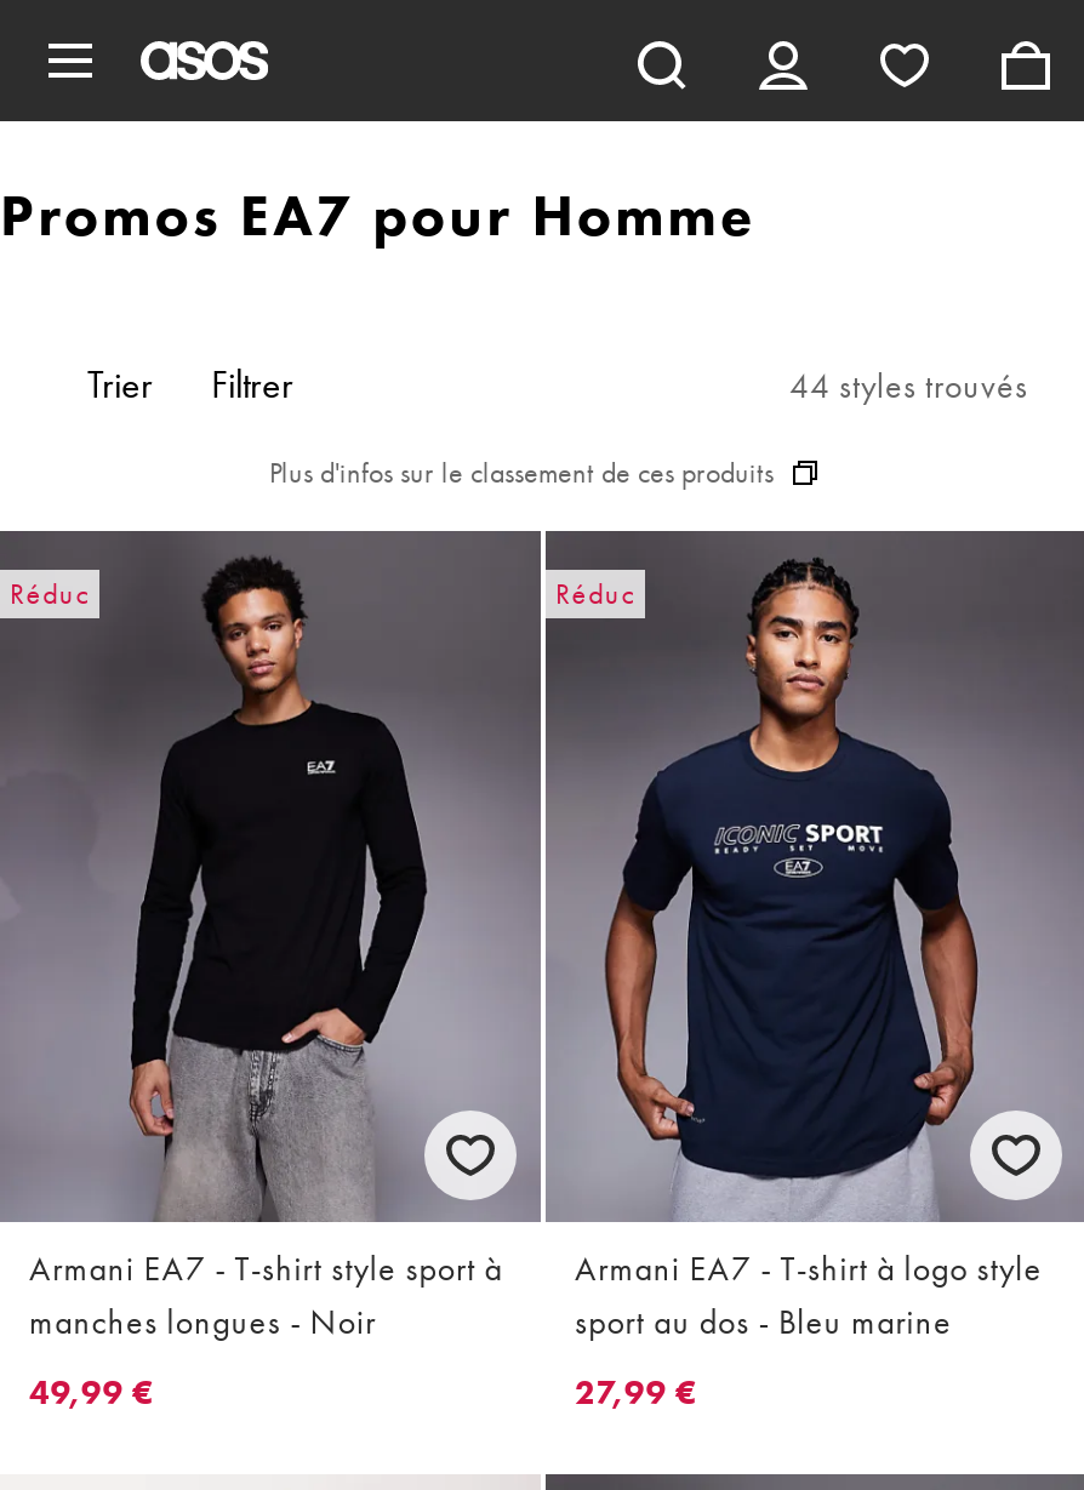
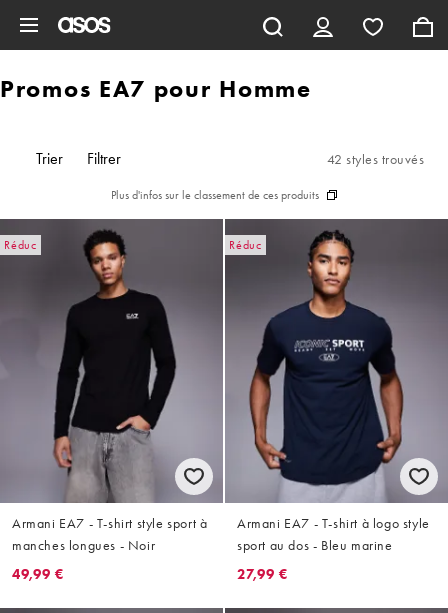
[789,364,1028,407] 44 styles trouvés -> [326,150,424,168] 42 styles trouvés

